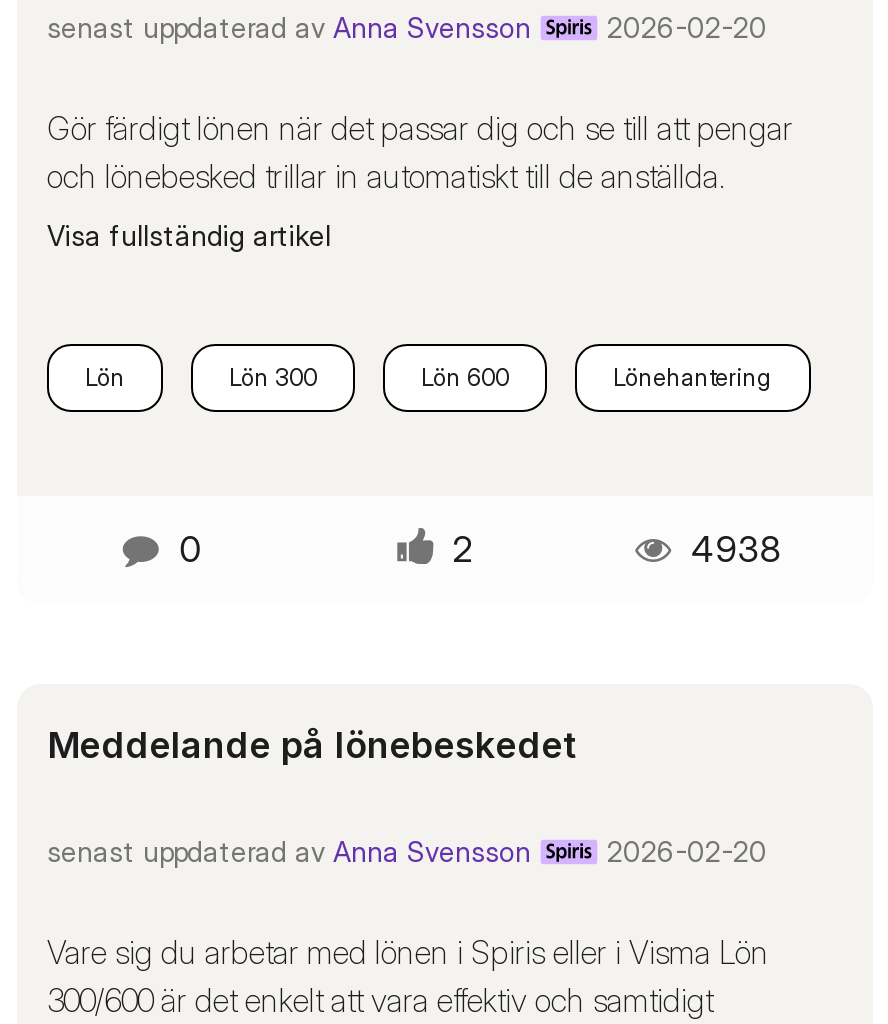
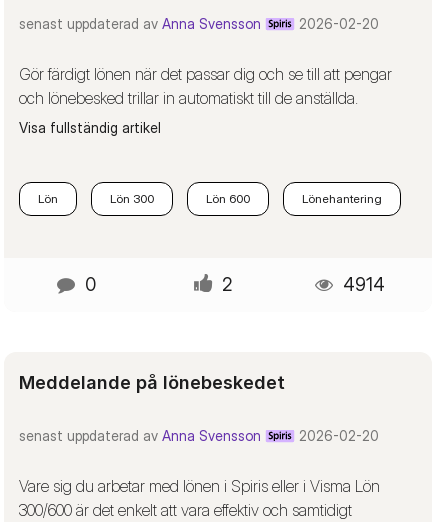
[691,528,781,570] 4938 -> [343,274,385,295] 4914

